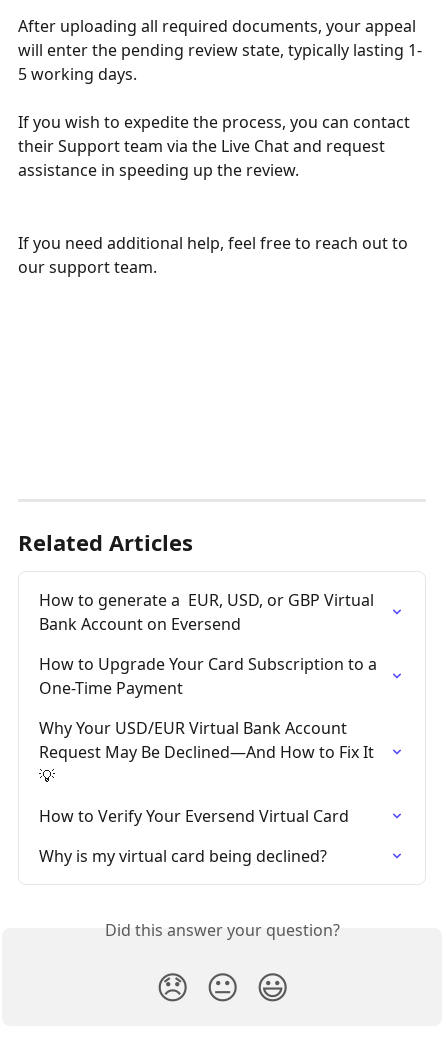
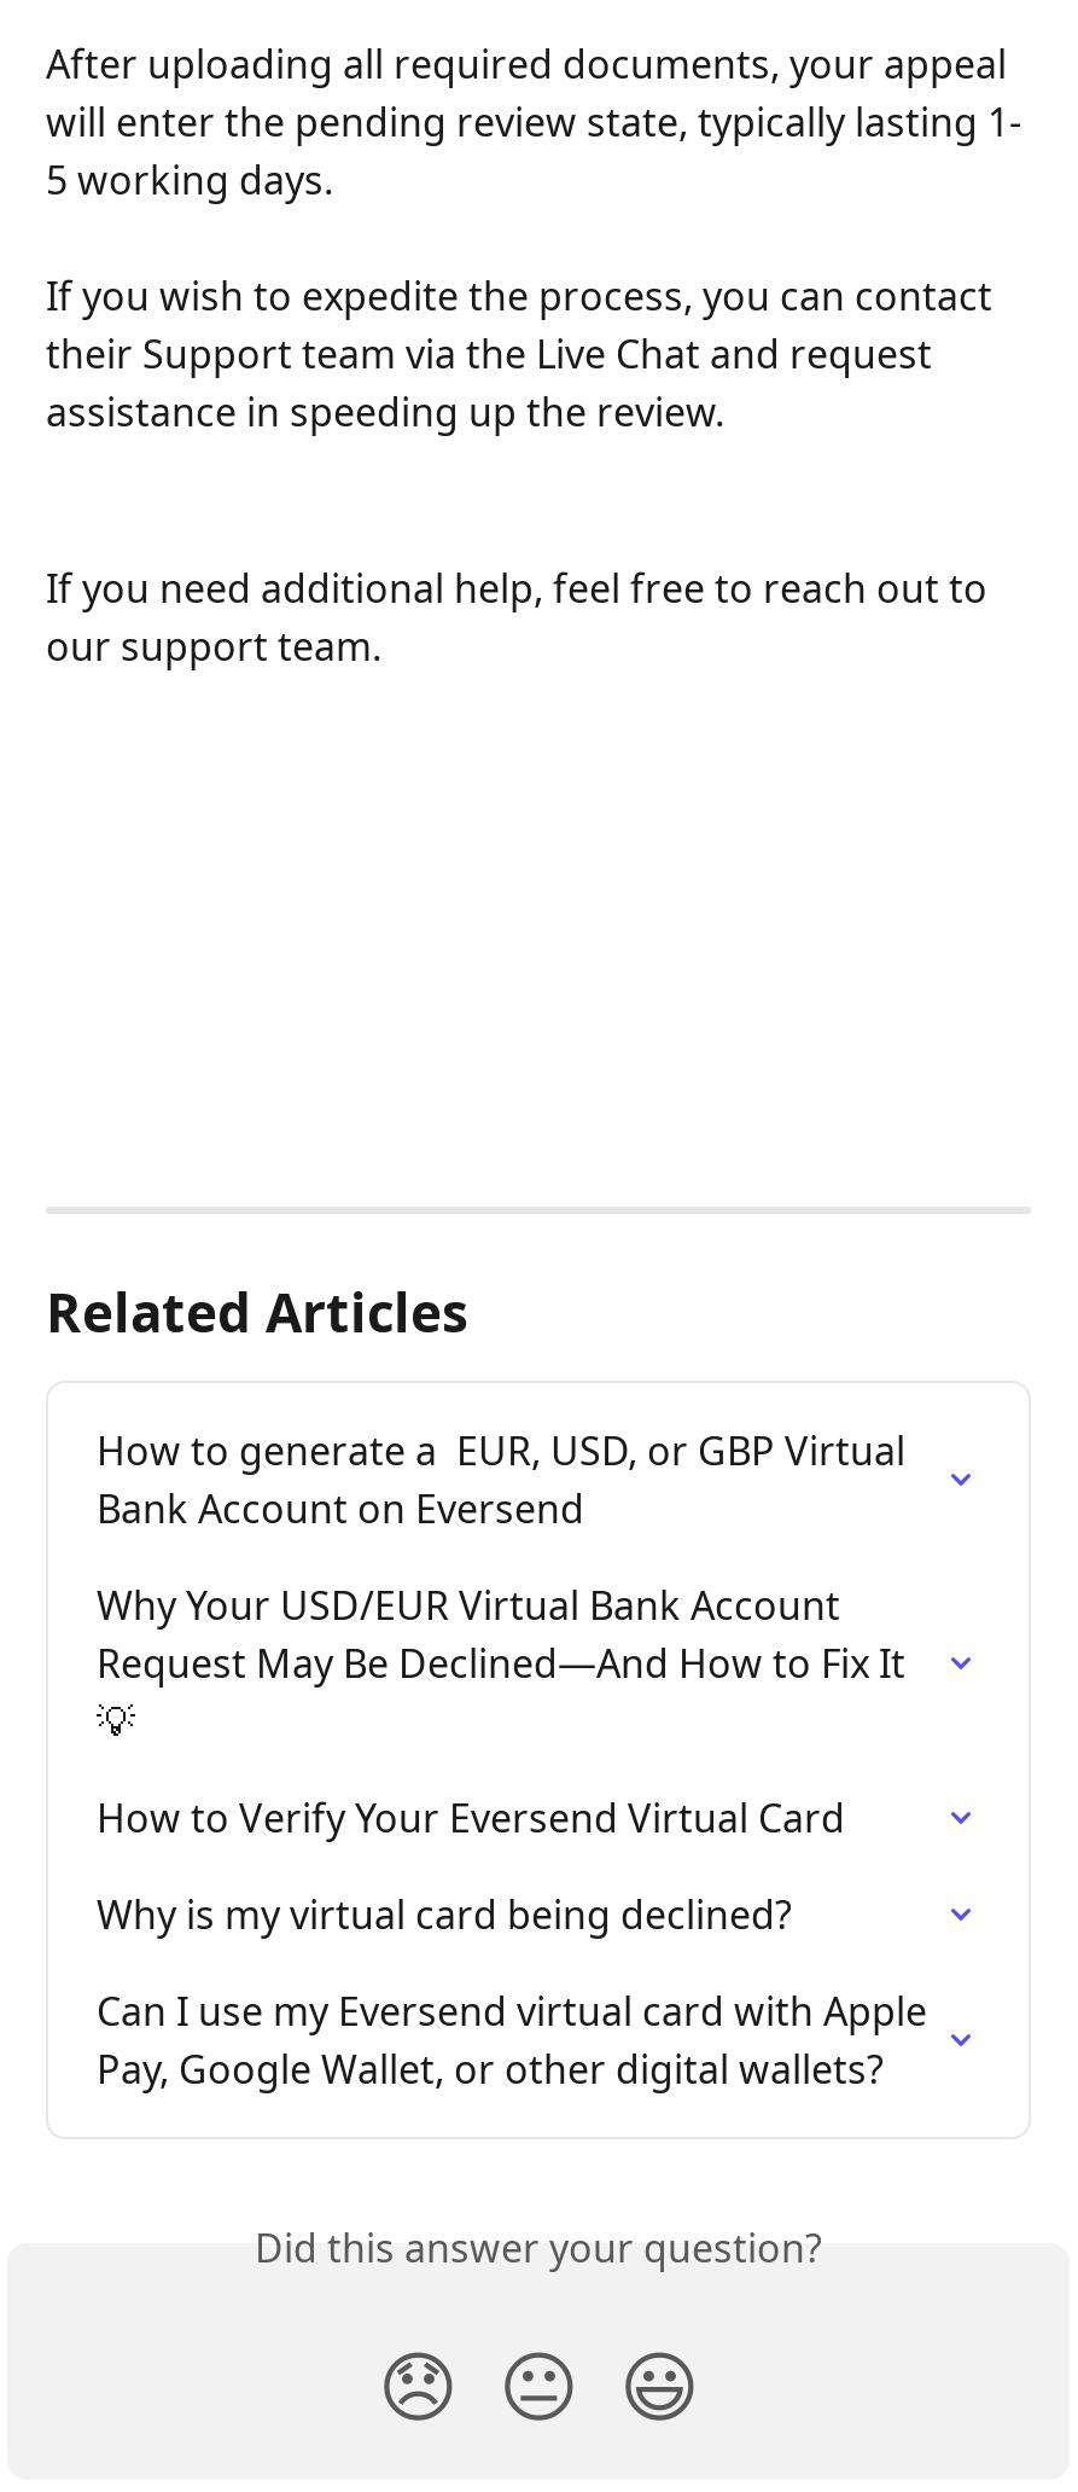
[39,653,381,699] How to Upgrade Your Card Subscription to a | One-Time Payment -> none
moved [39,717,378,867] -> [97,1578,915,1940]: Why Your USD/EUR Virtual Bank Account | Request May Be Declined—And How to Fix It | How to Verify Your Eversend Virtual Card | Why is my virtual card being declined?
none -> [97,1984,937,2095] Can I use my Eversend virtual card with Apple | Pay, Google Wallet, or other digital wallets?

